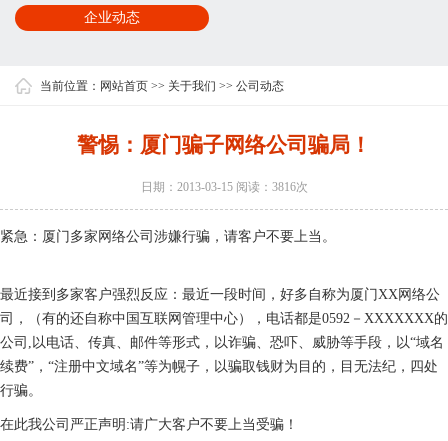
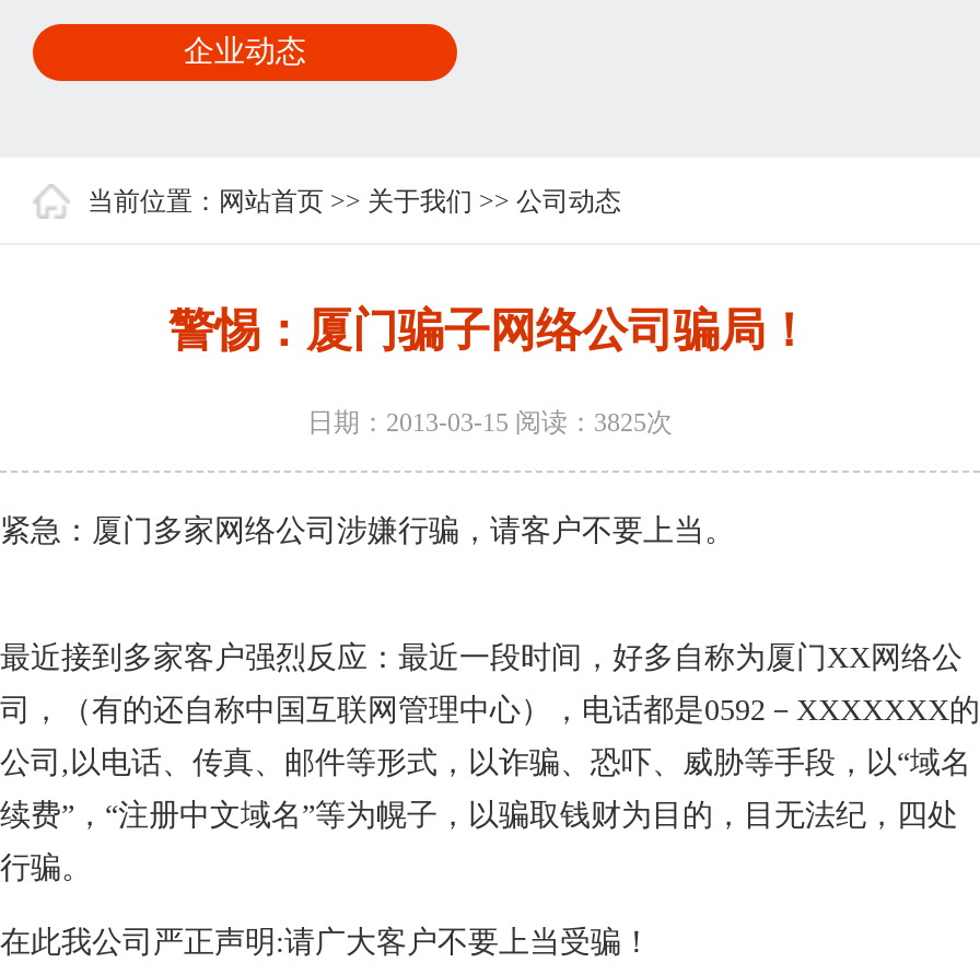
[140,180,307,194] 日期：2013-03-15 阅读：3816次 -> [307,407,673,438] 日期：2013-03-15 阅读：3825次

